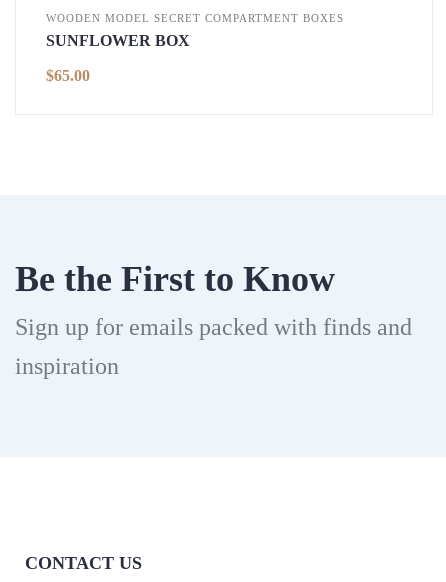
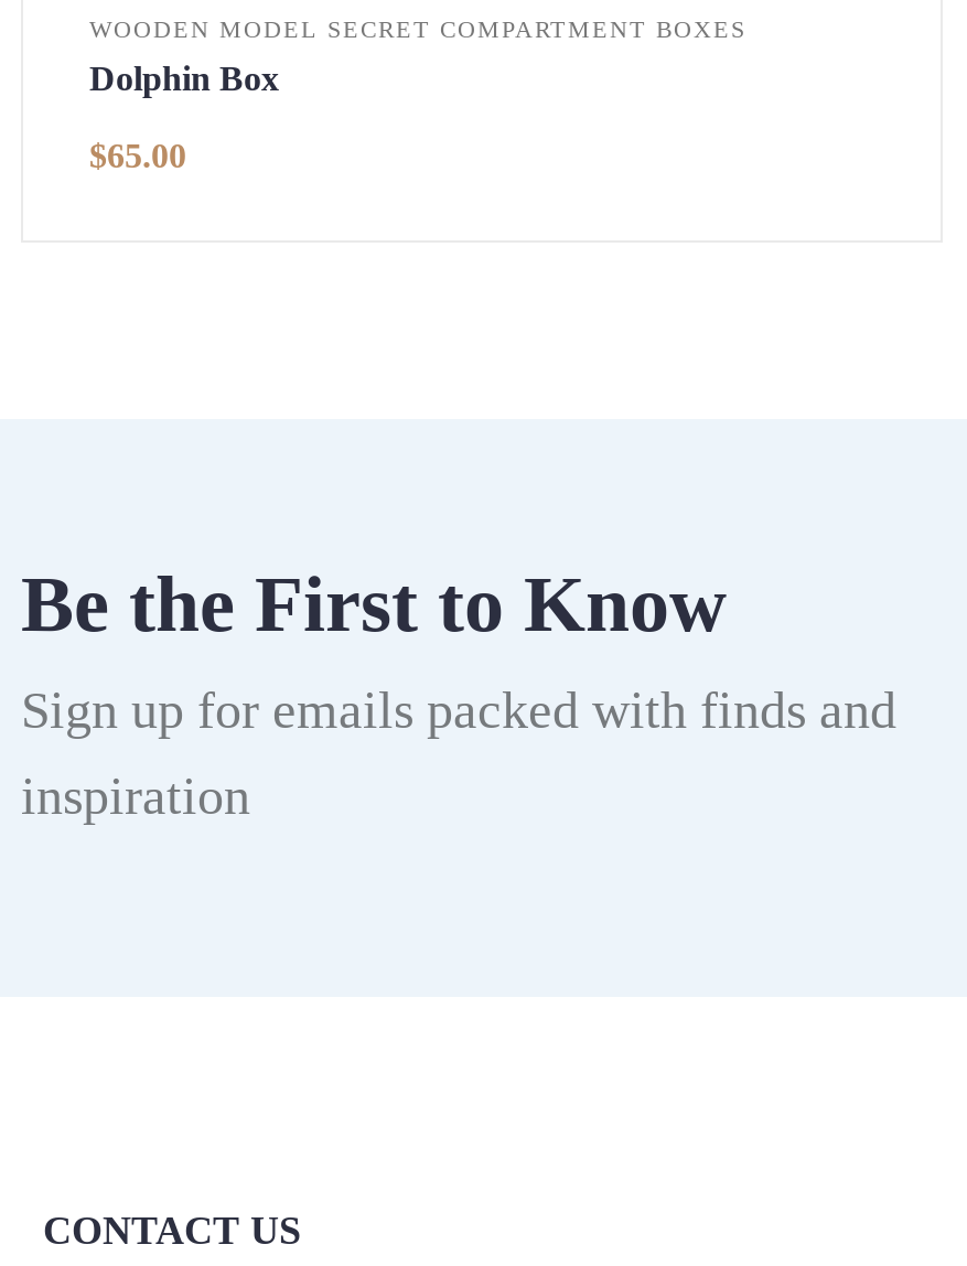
[46,32,190,49] SUNFLOWER BOX -> [89,59,279,96] Dolphin Box

